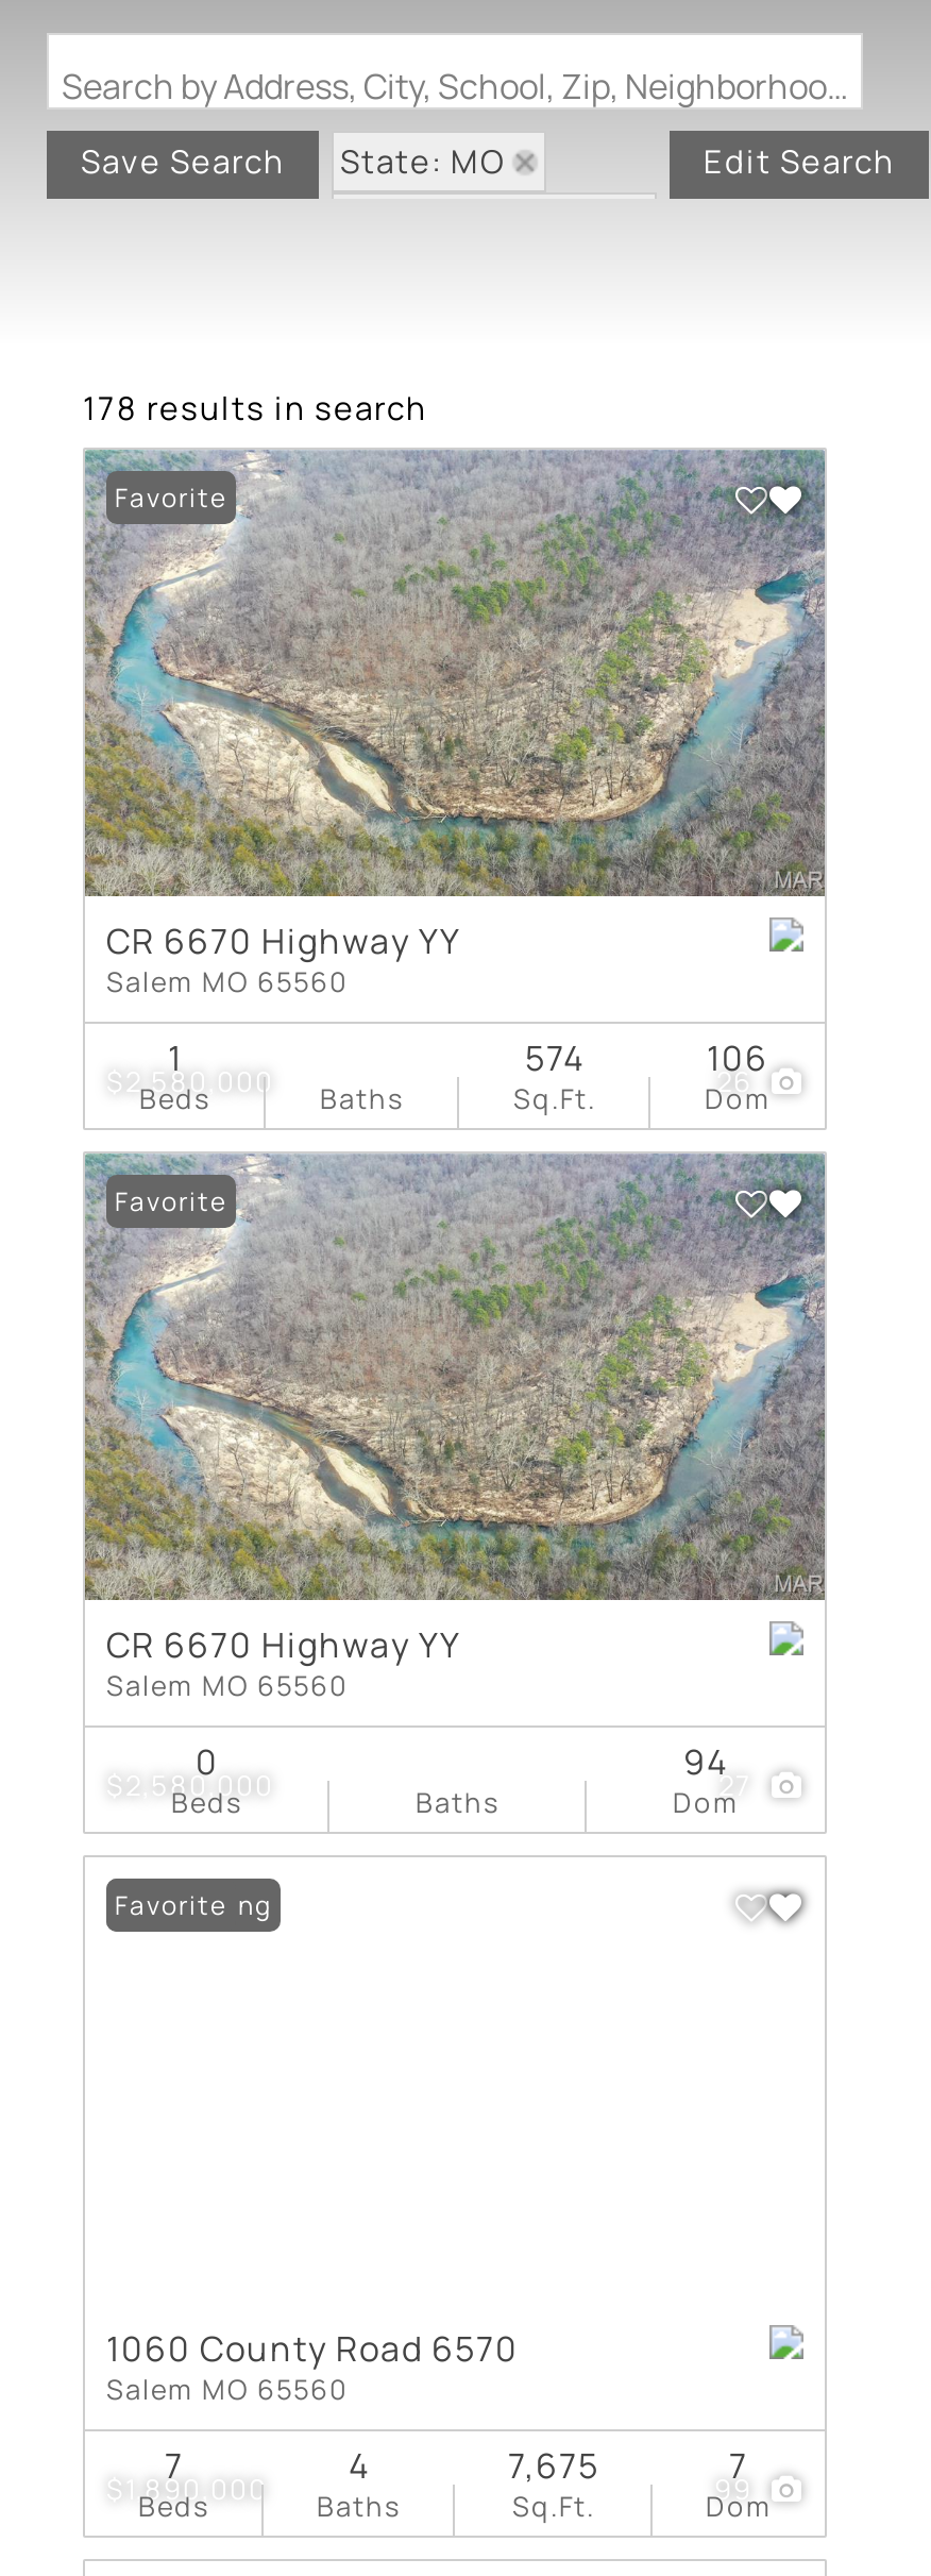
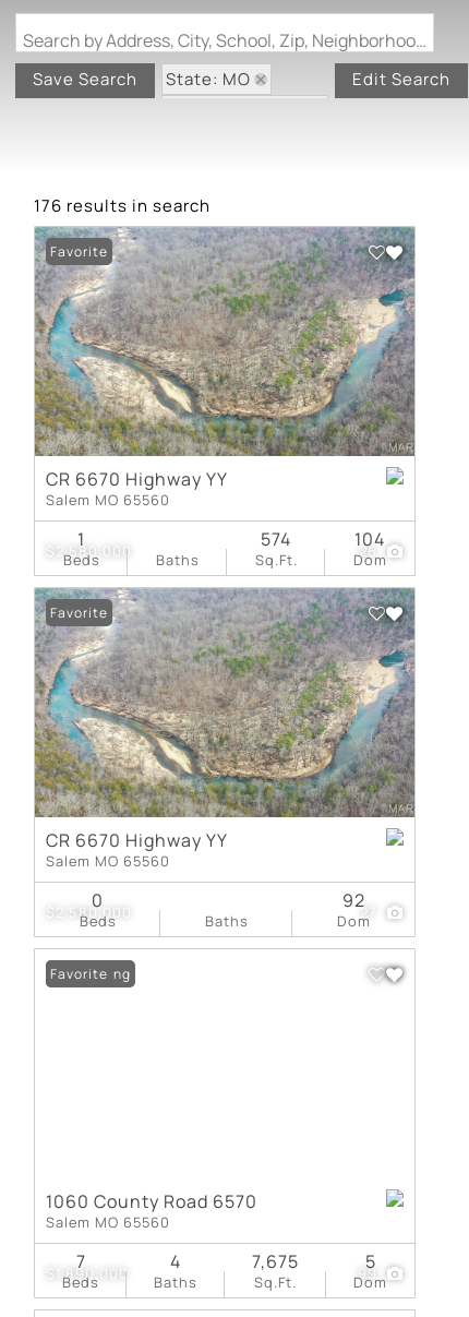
[83,386,427,431] 178 results in search -> [34,194,211,217] 176 results in search
[707,1034,768,1081] 106 -> [354,527,385,551] 104
[683,1738,728,1785] 94 -> [342,888,365,912] 92
[729,2442,748,2489] 7 -> [365,1249,376,1273] 5

